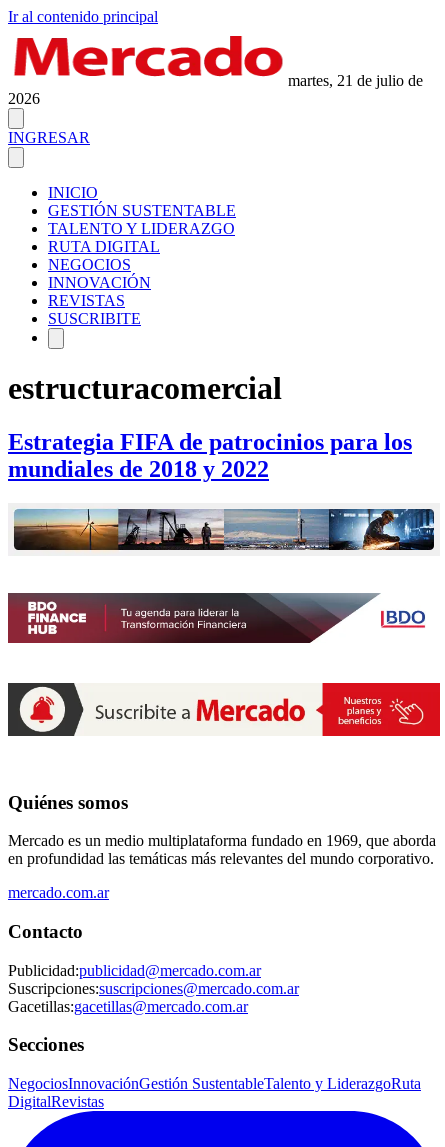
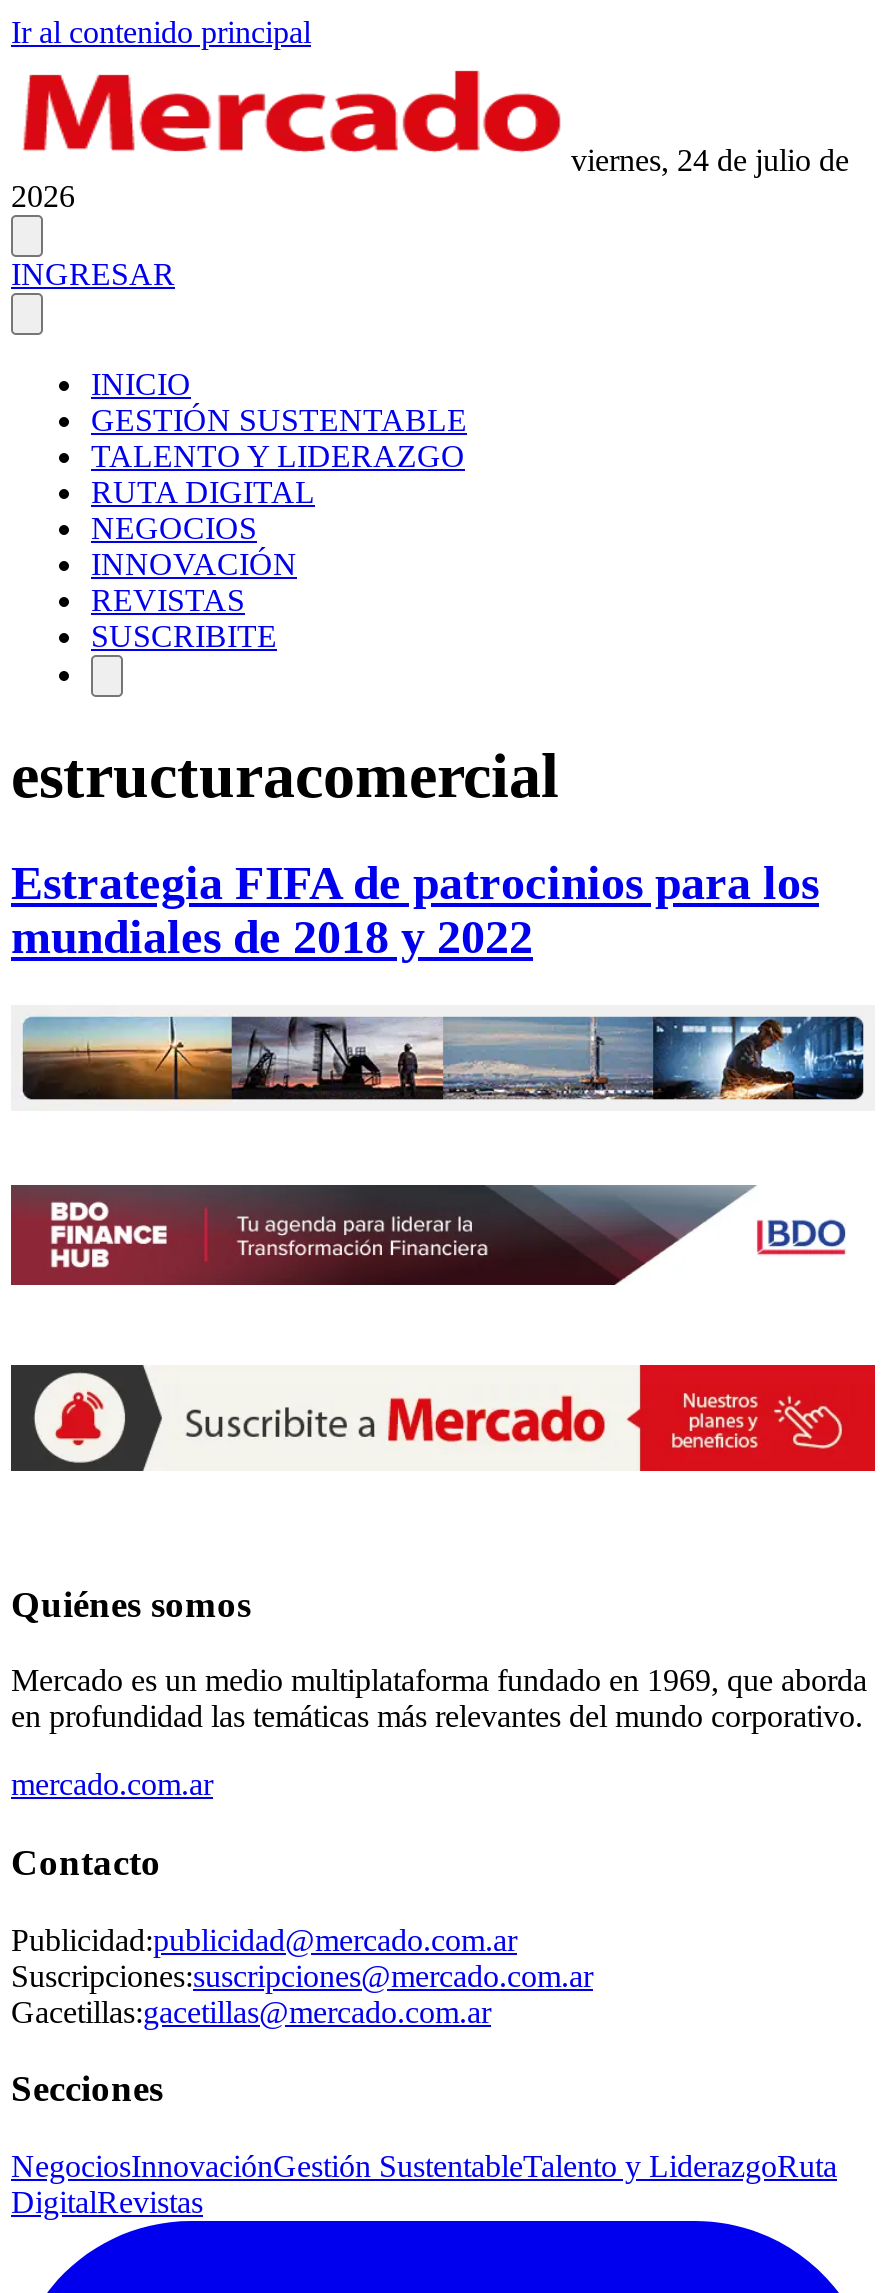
[288,72,423,89] martes, 21 de julio de -> [571,143,849,177] viernes, 24 de julio de

